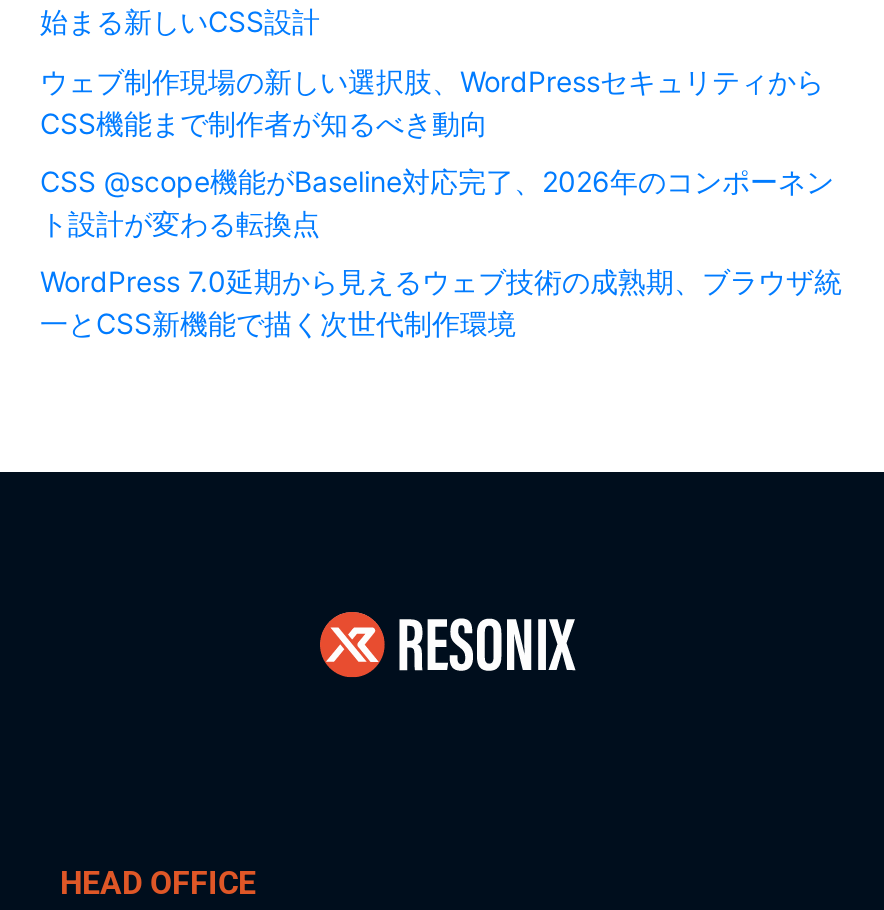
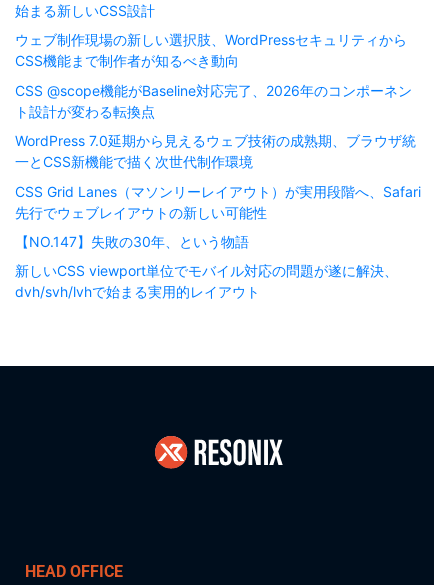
none -> [15,183,421,300] CSS Grid Lanes（マソンリーレイアウト）が実用段階へ、Safari | 先行でウェブレイアウトの新しい可能性 | 【NO.147】失敗の30年、という物語 | 新しいCSS viewport単位でモバイル対応の問題が遂に解決、 | dvh/svh/lvhで始まる実用的レイアウト

